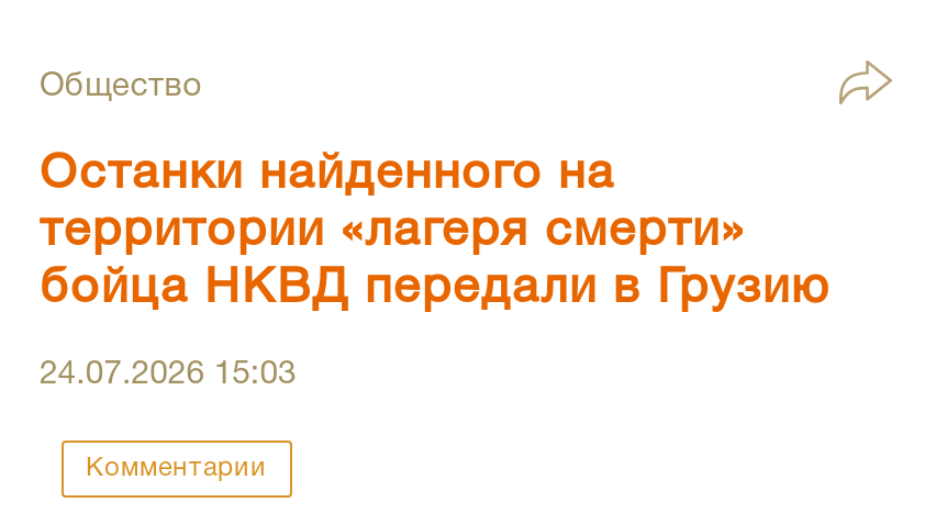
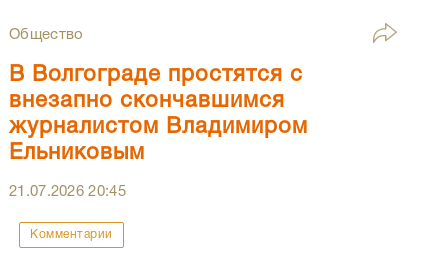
[40,152,831,310] Останки найденного на | территории «лагеря смерти» | бойца НКВД передали в Грузию -> [9,65,308,163] В Волгограде простятся с | внезапно скончавшимся | журналистом Владимиром | Ельниковым
[40,358,296,389] 24.07.2026 15:03 -> [9,185,126,199] 21.07.2026 20:45

